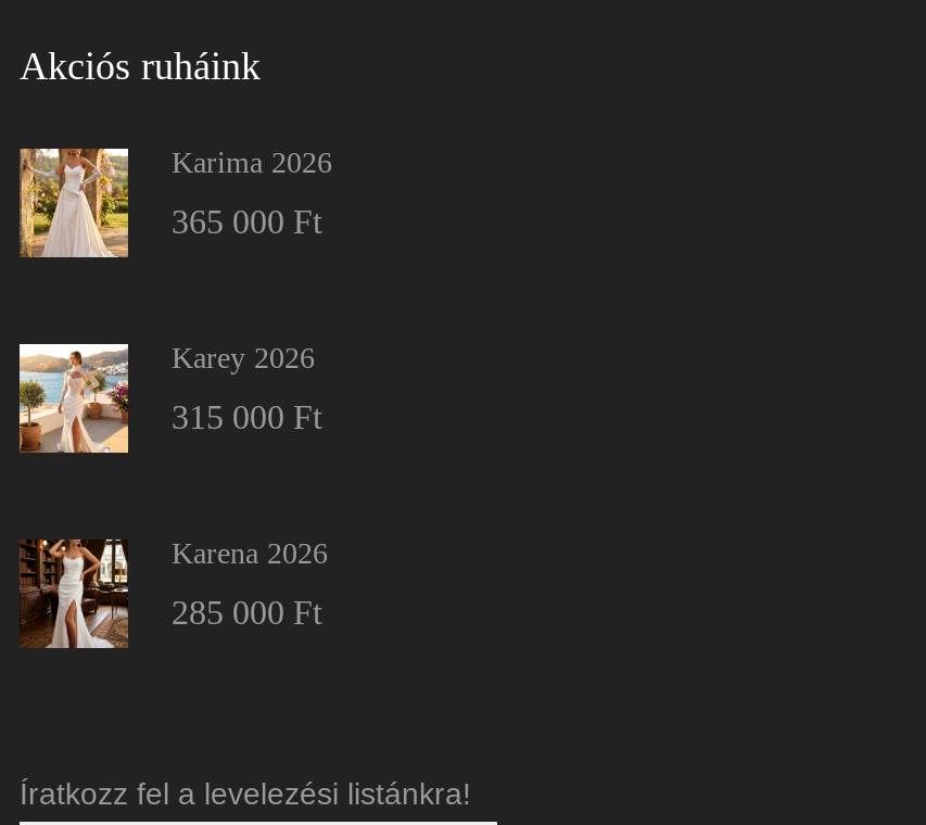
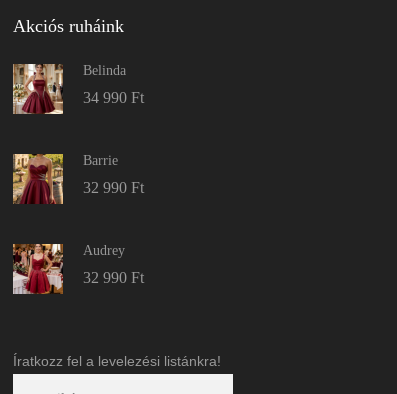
[20,145,332,261] [image] | Karima 2026 -> [12,63,126,115] [image] | Belinda
[172,202,321,239] 365 000 Ft -> [83,89,144,106] 34 990 Ft
[17,341,315,456] [image] | Karey 2026 -> [12,153,118,205] [image] | Barrie
[172,398,321,434] 315 000 Ft -> [83,179,144,196] 32 990 Ft
[20,536,328,651] [image] | Karena 2026 -> [12,243,125,295] [image] | Audrey
[172,593,321,630] 285 000 Ft -> [83,269,144,286] 32 990 Ft

